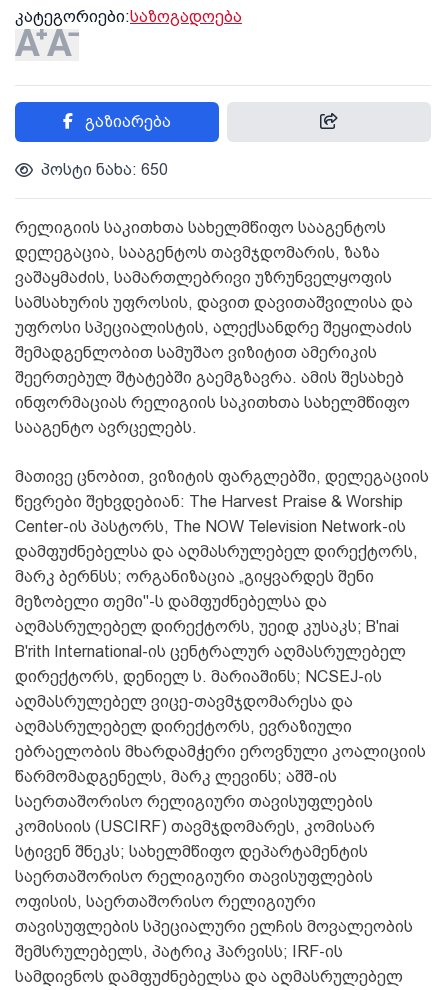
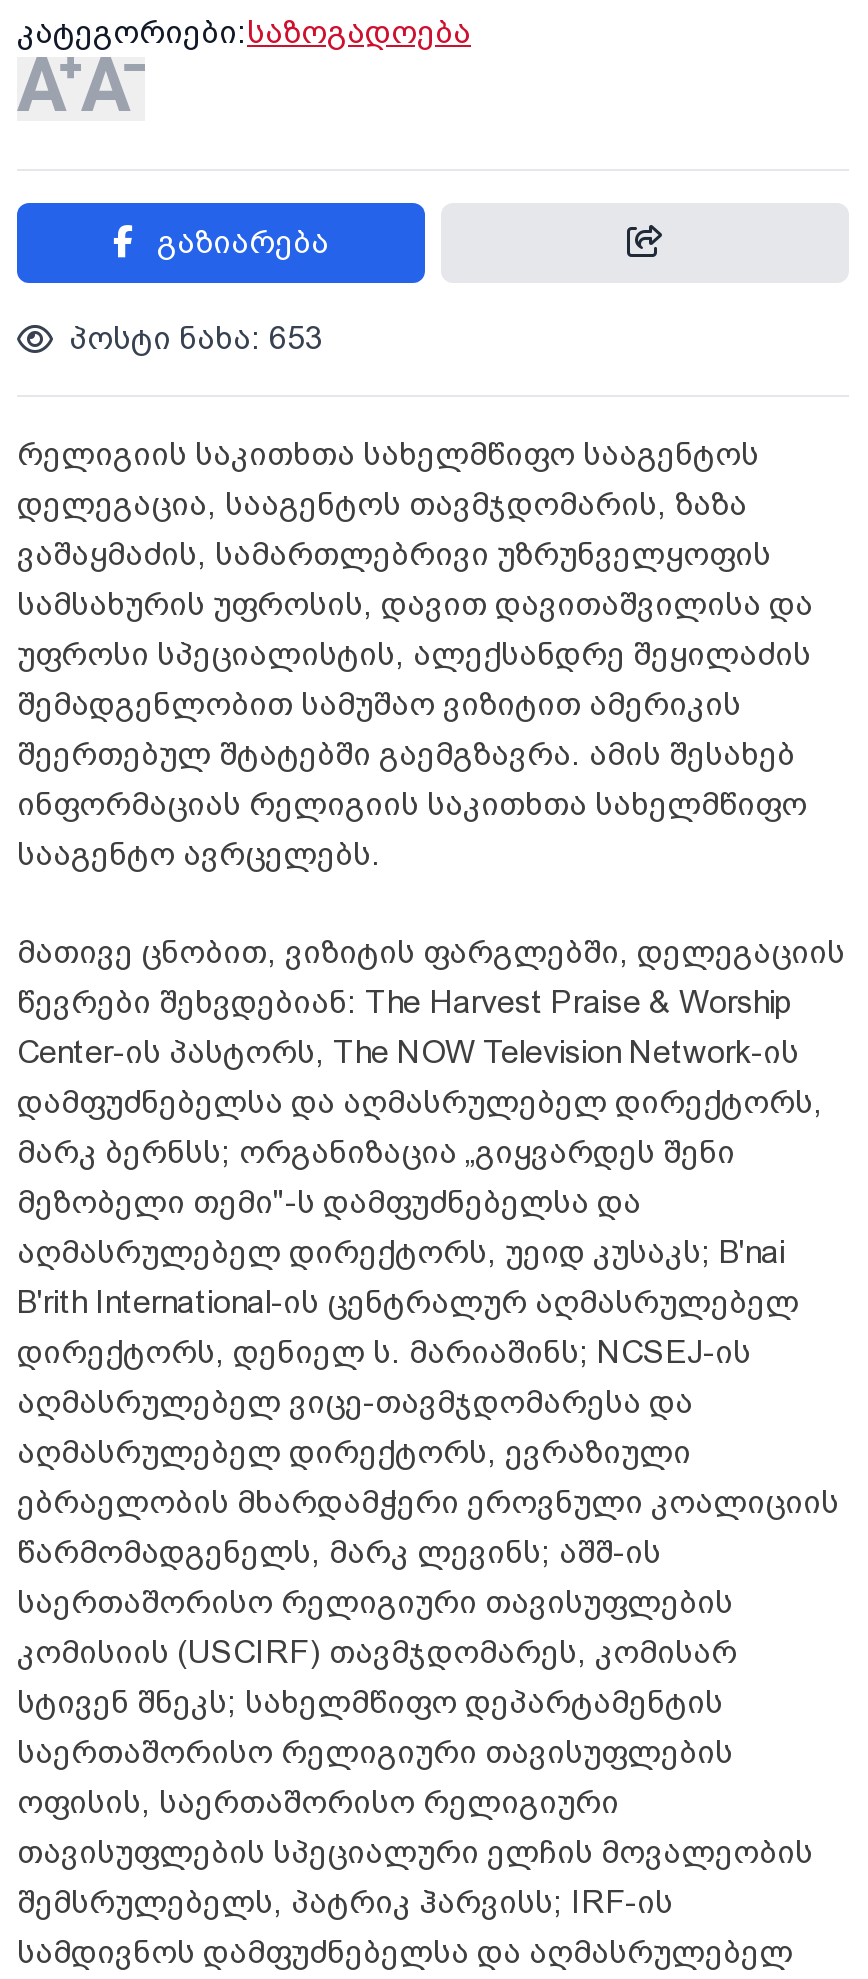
[41,160,168,179] პოსტი ნახა: 650 -> [69,319,323,357] პოსტი ნახა: 653

